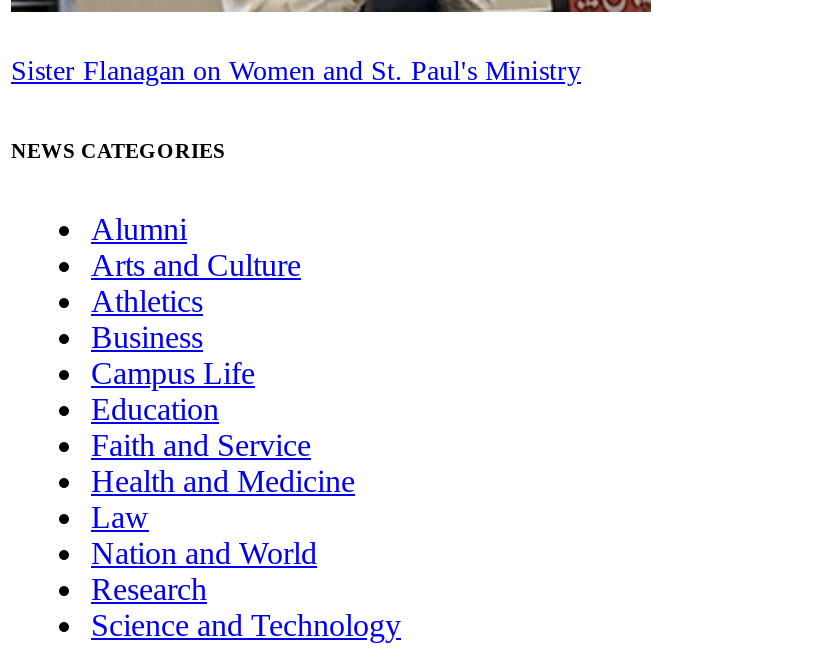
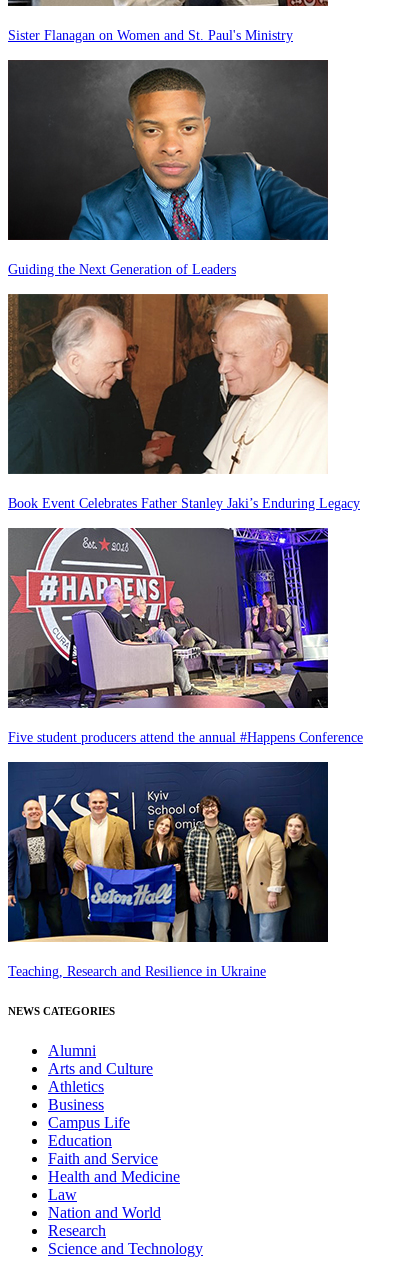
none -> [7,761,329,979] [image] | Teaching, Research and Resilience in Ukraine
none -> [8,59,329,277] [image] | Guiding the Next Generation of Leaders
none -> [8,284,360,511] [image] | Book Event Celebrates Father Stanley Jaki’s Enduring Legacy
none -> [8,527,363,745] [image] | Five student producers attend the annual #Happens Conference

